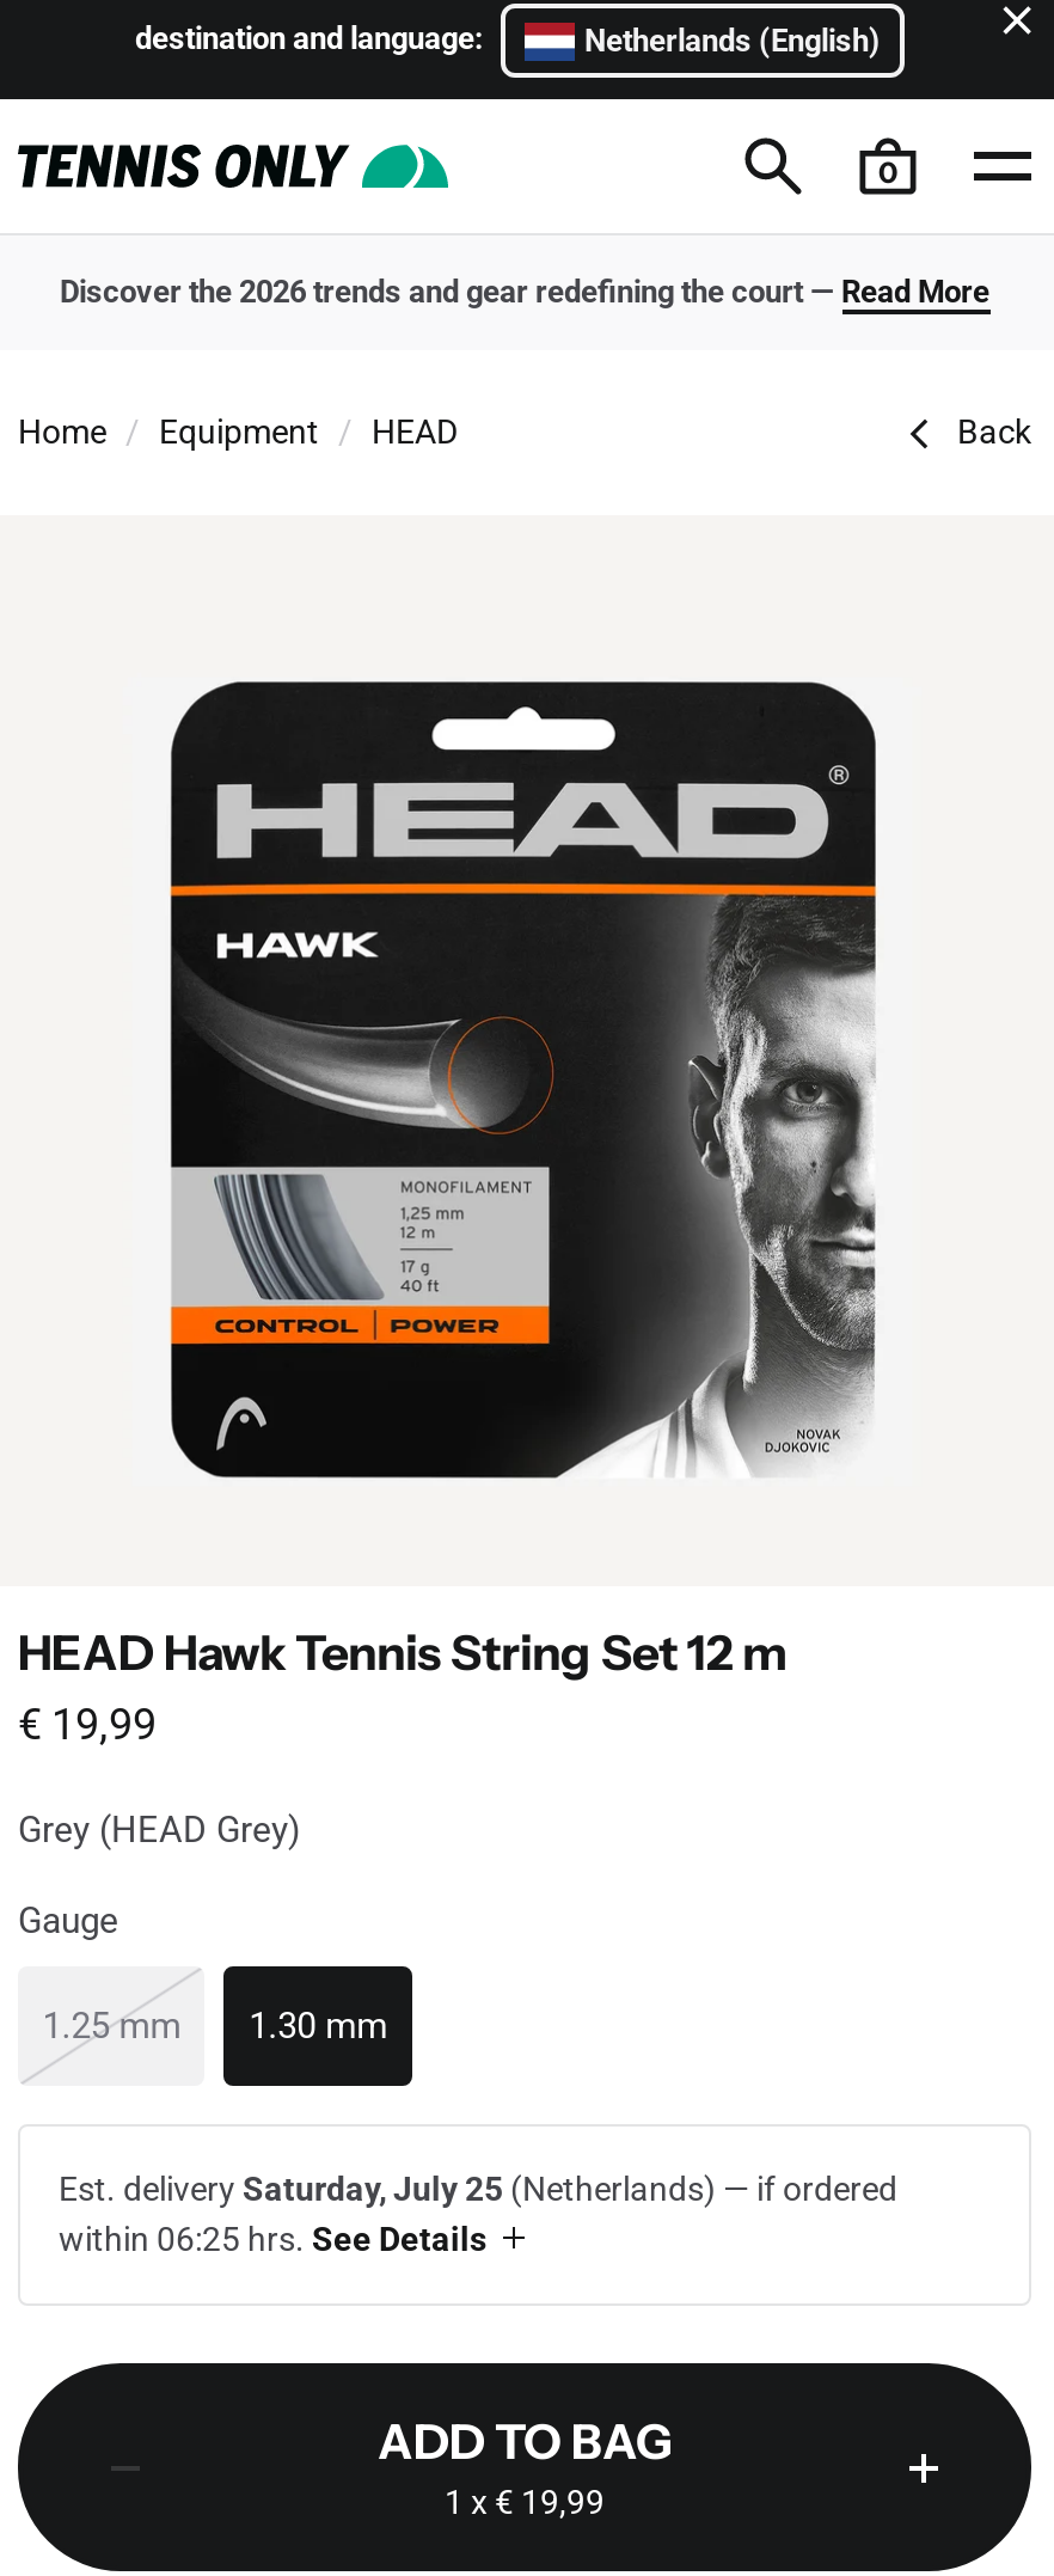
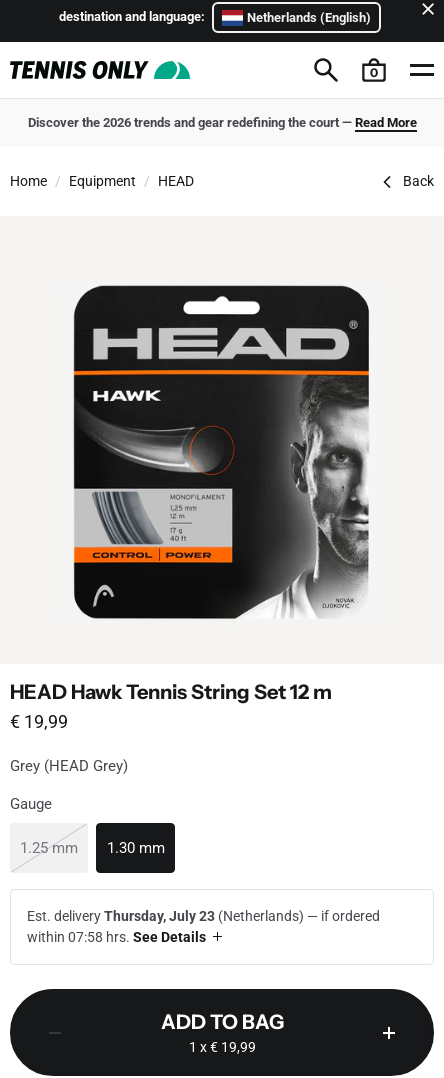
[59,2170,897,2208] Est. delivery Saturday, July 25 (Netherlands) — if ordered -> [27,908,380,924] Est. delivery Thursday, July 23 (Netherlands) — if ordered
[59,2220,486,2259] within 06:25 hrs. See Details -> [27,929,206,945] within 07:58 hrs. See Details

